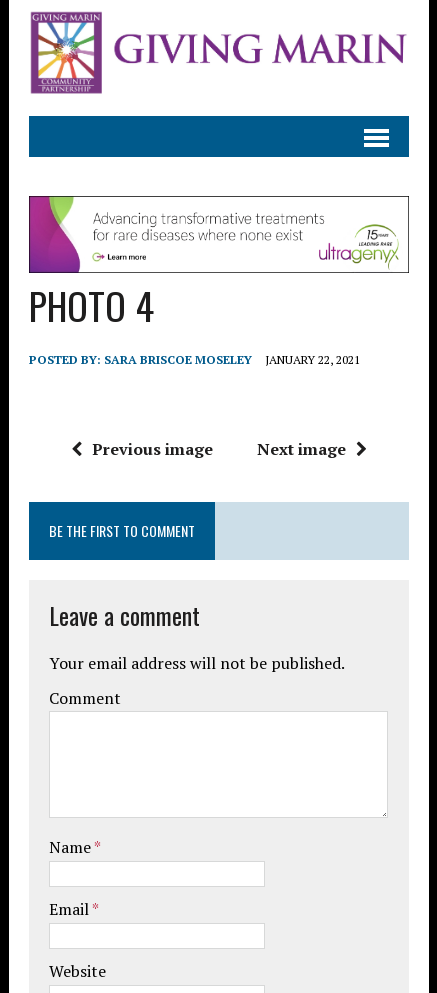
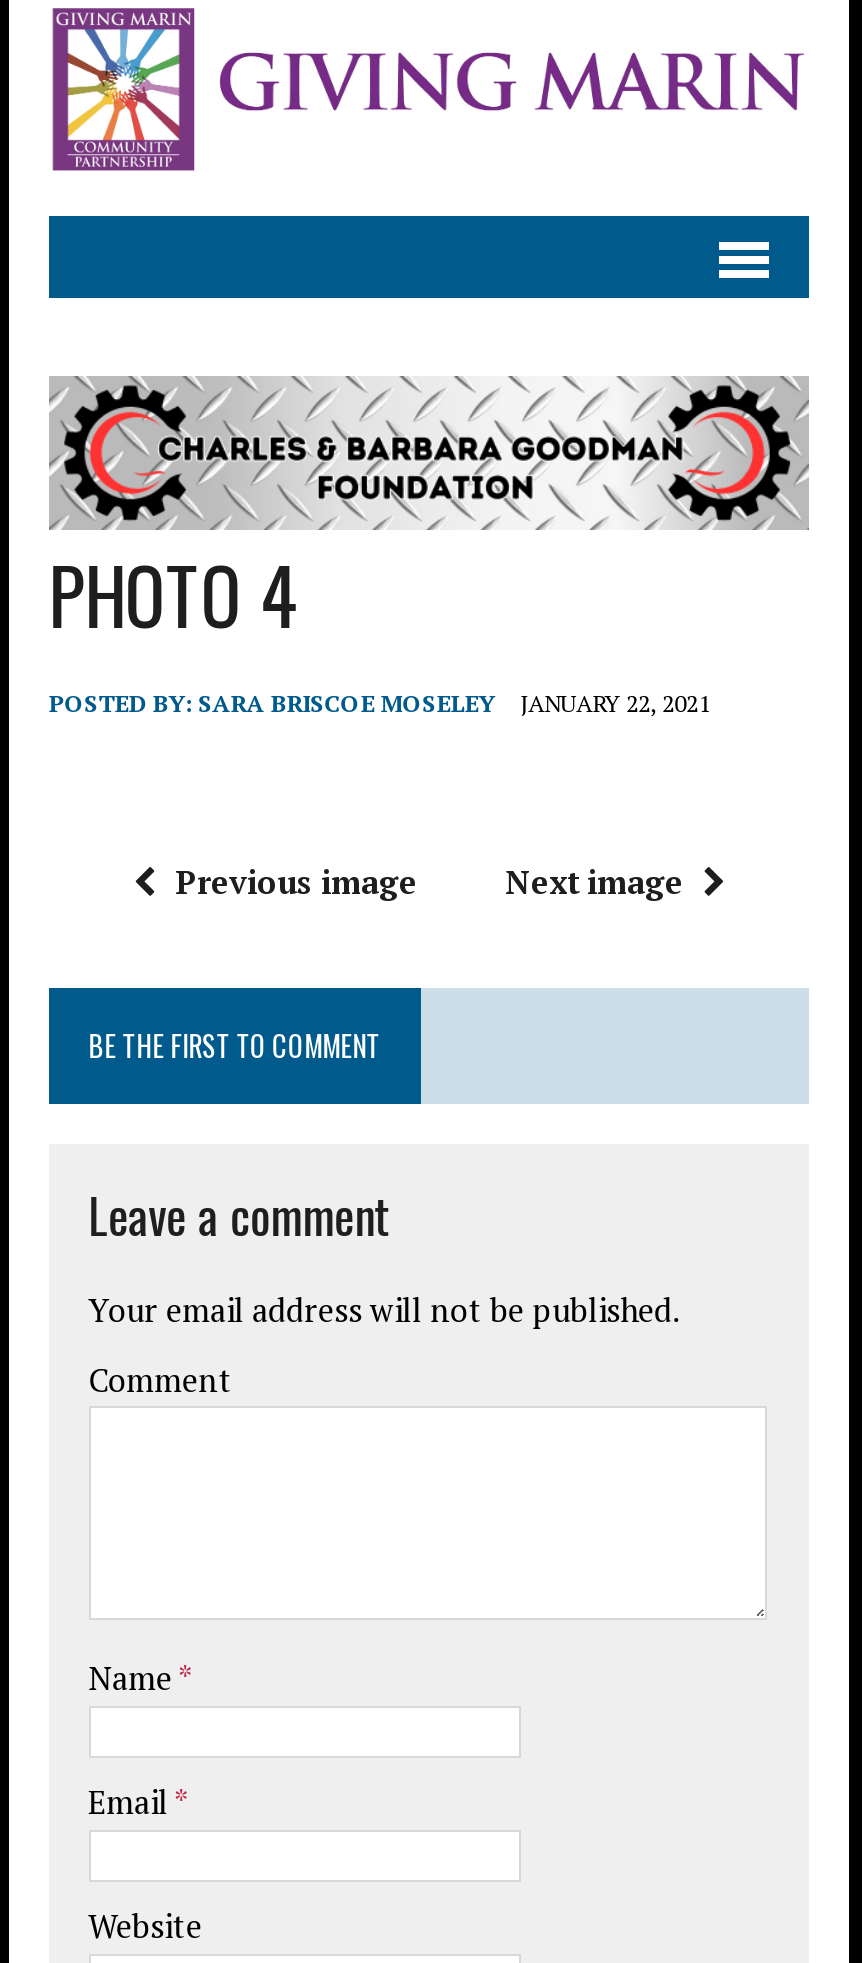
[28,195,409,274] [image] -> [49,376,805,530] [image]

